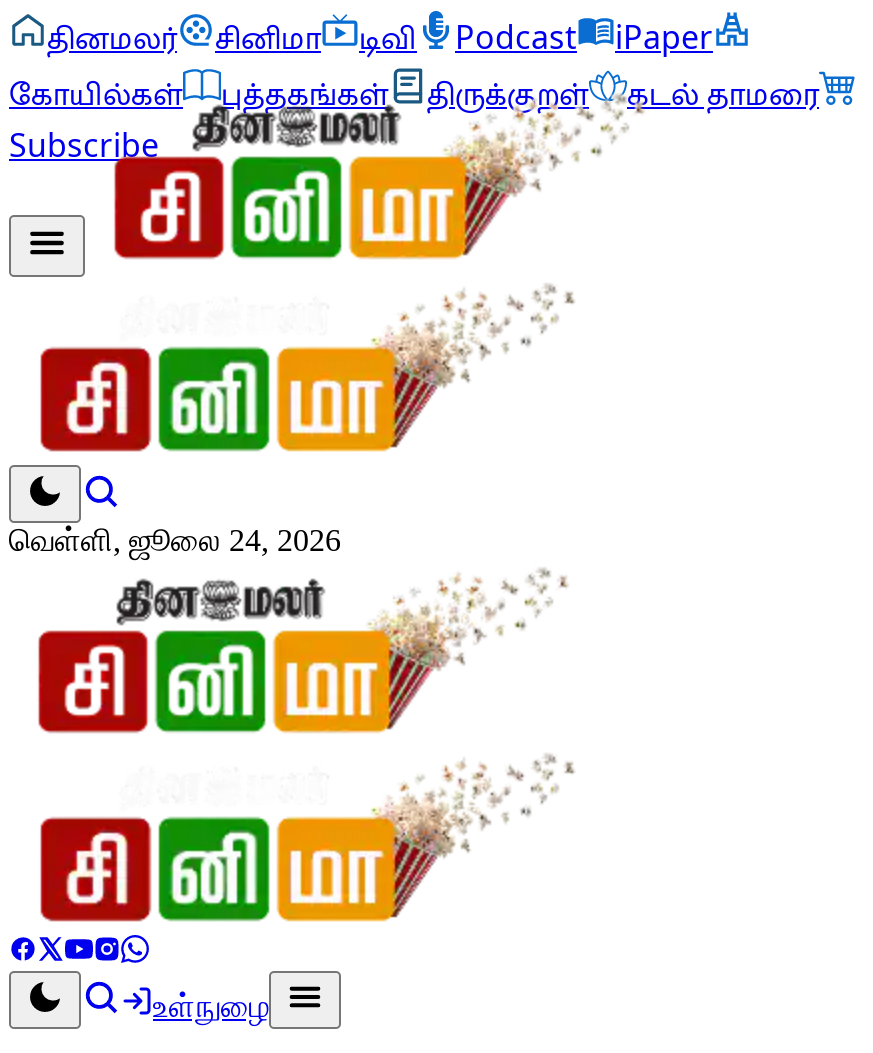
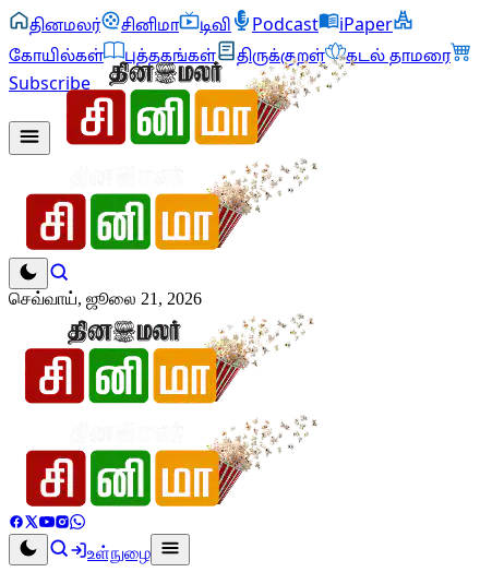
[9,523,341,557] வெள்ளி, ஜூலை 24, 2026 -> [9,289,202,308] செவ்வாய், ஜூலை 21, 2026

